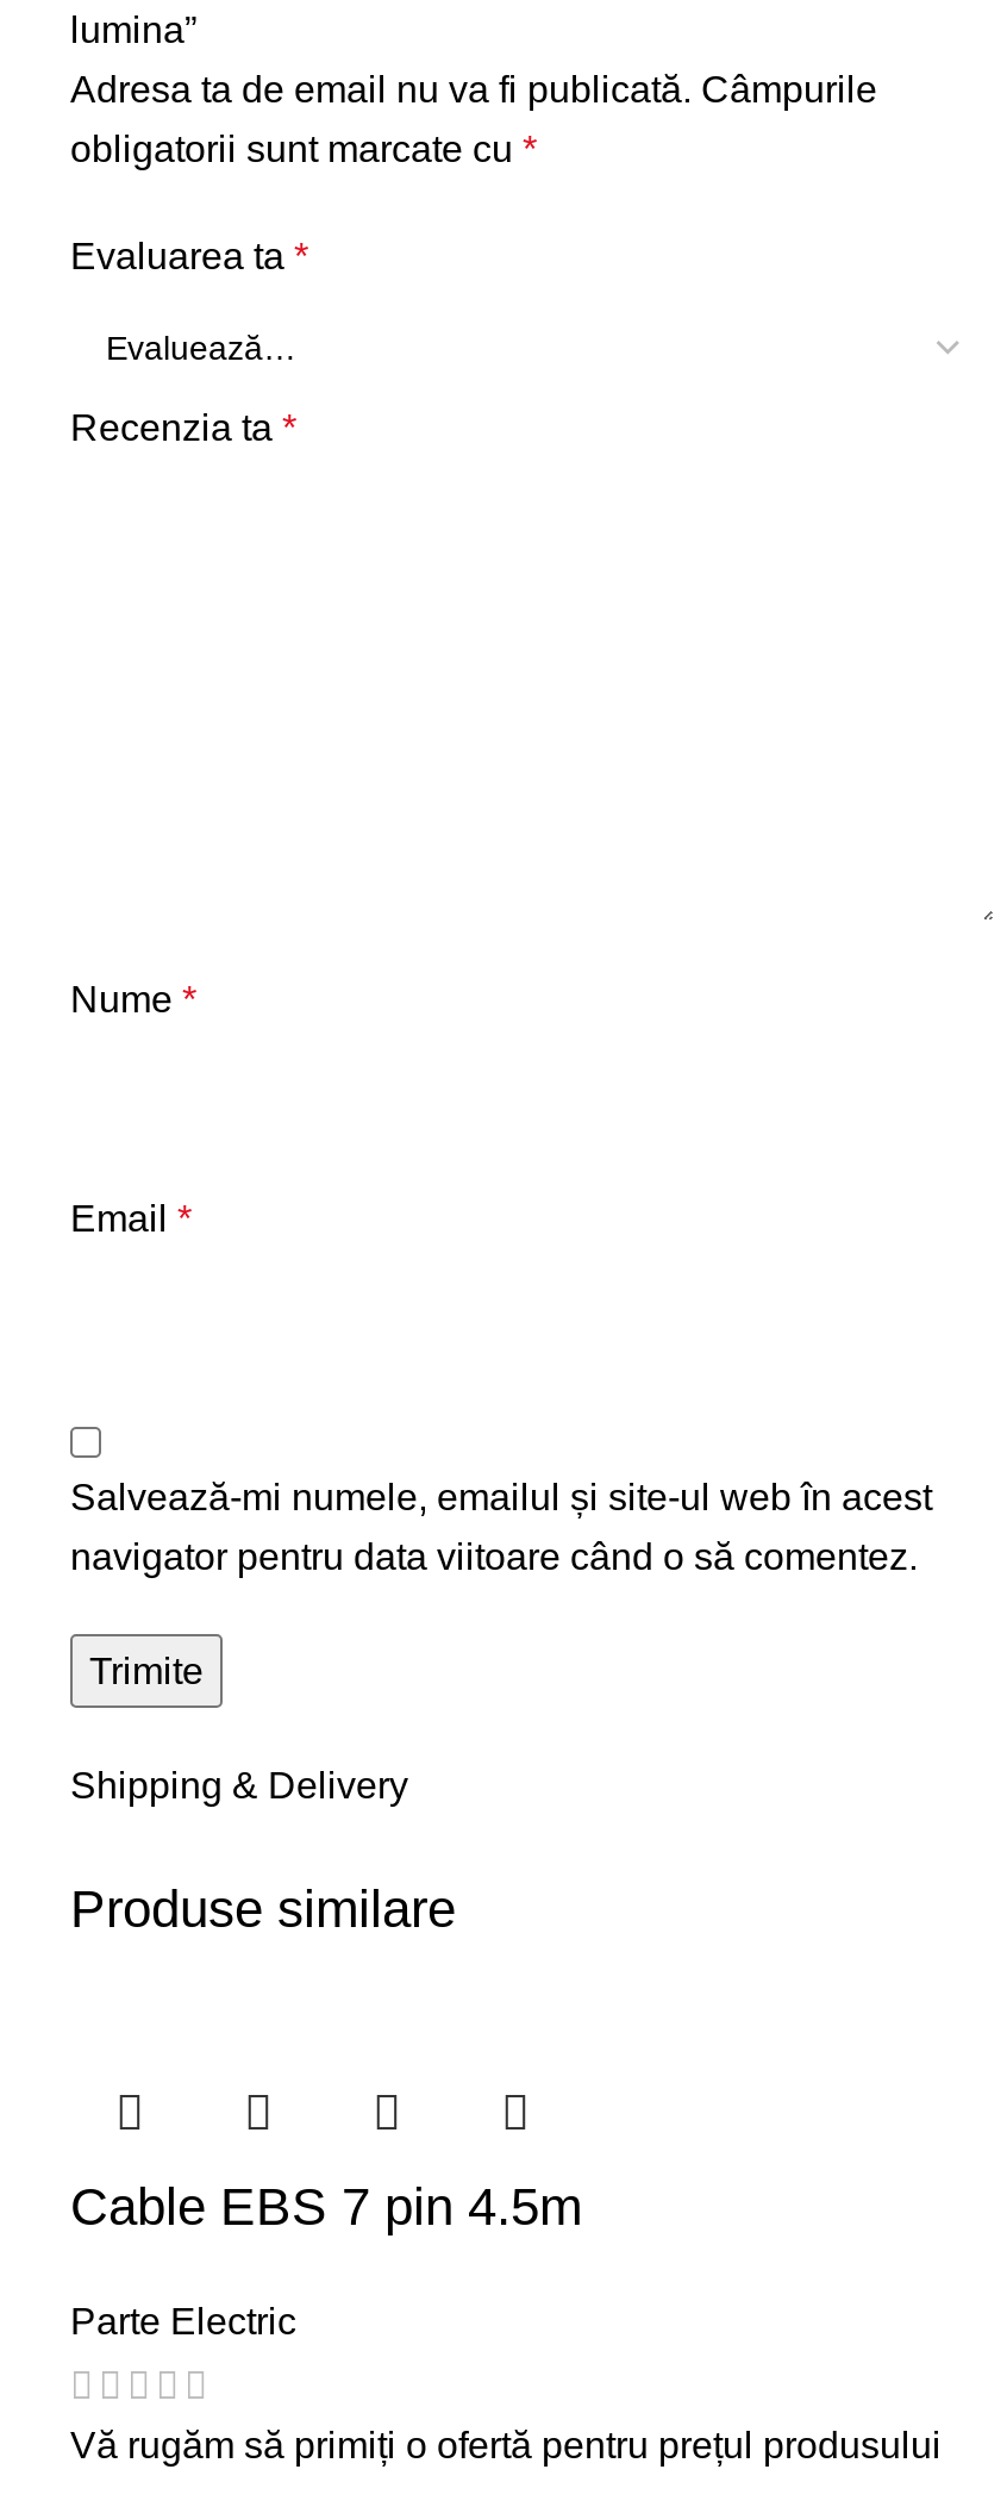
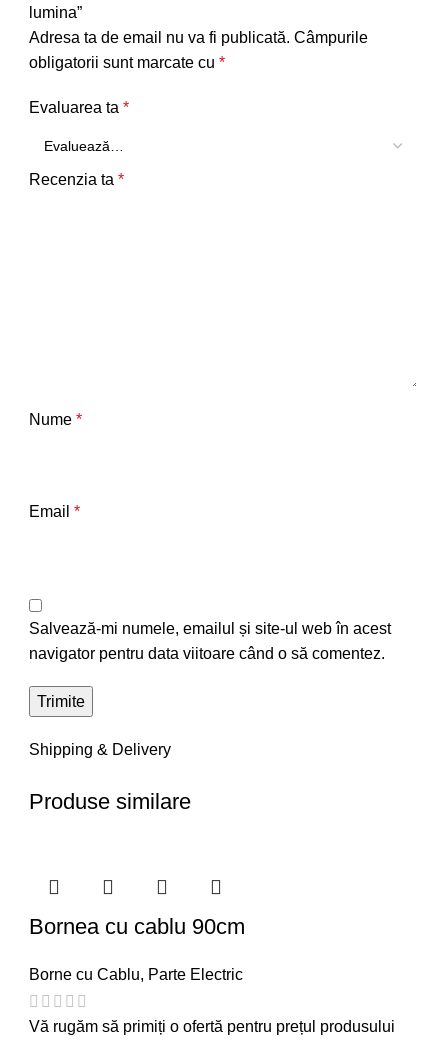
[70,2178,582,2237] Cable EBS 7 pin 4.5m -> [29,914,245,939] Bornea cu cablu 90cm
[70,2302,296,2342] Parte Electric -> [29,966,243,983] Borne cu Cablu, Parte Electric

